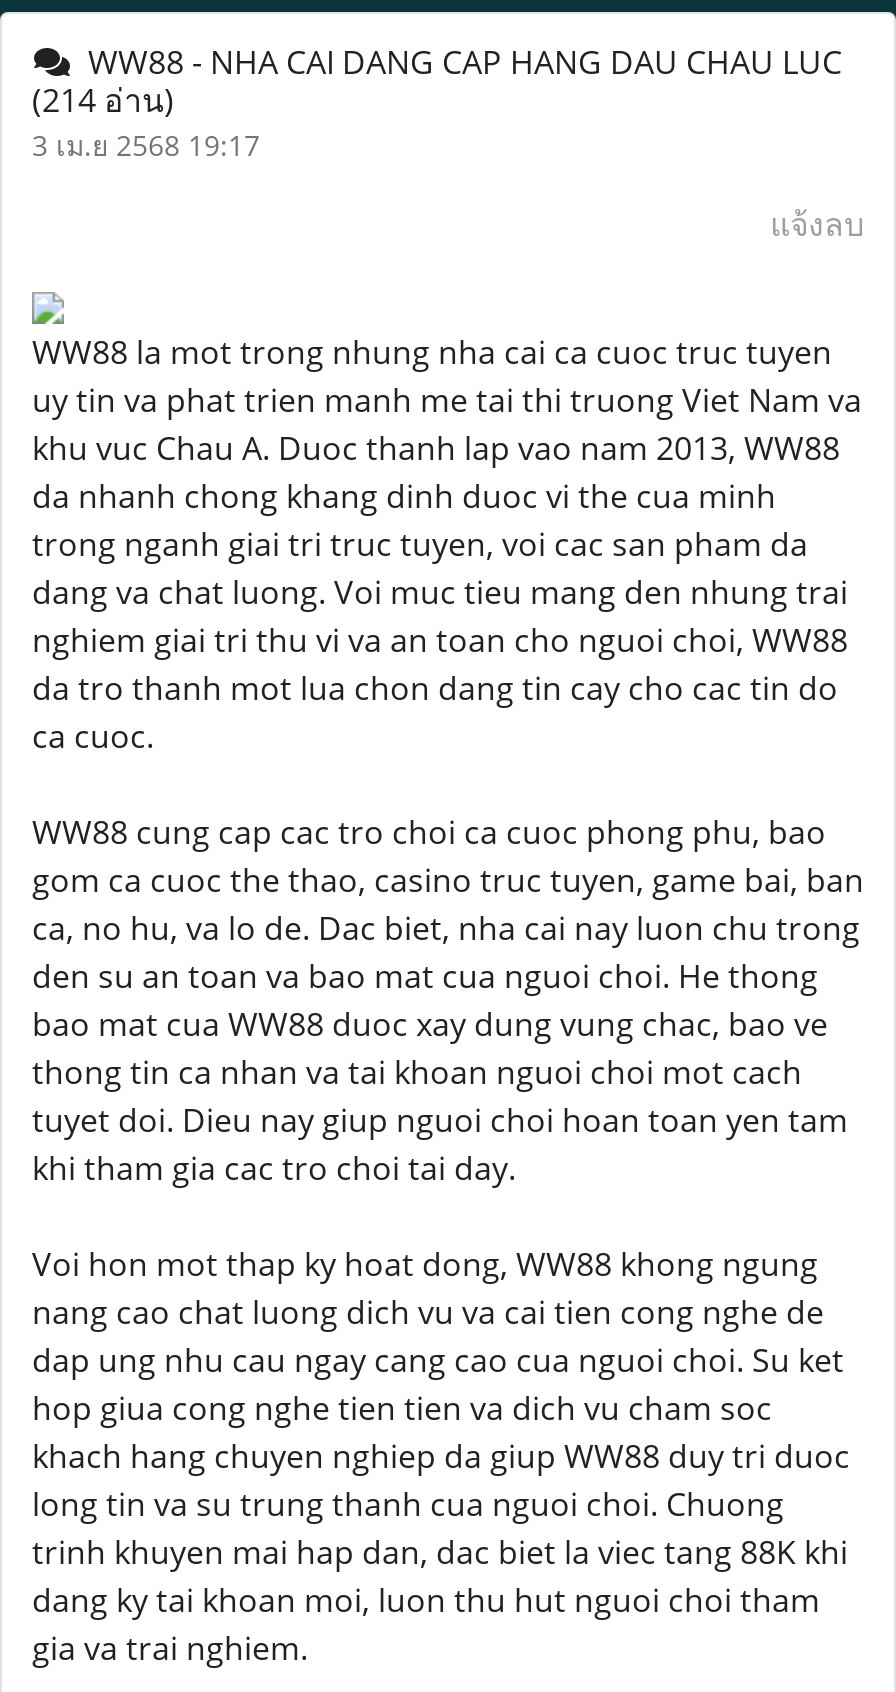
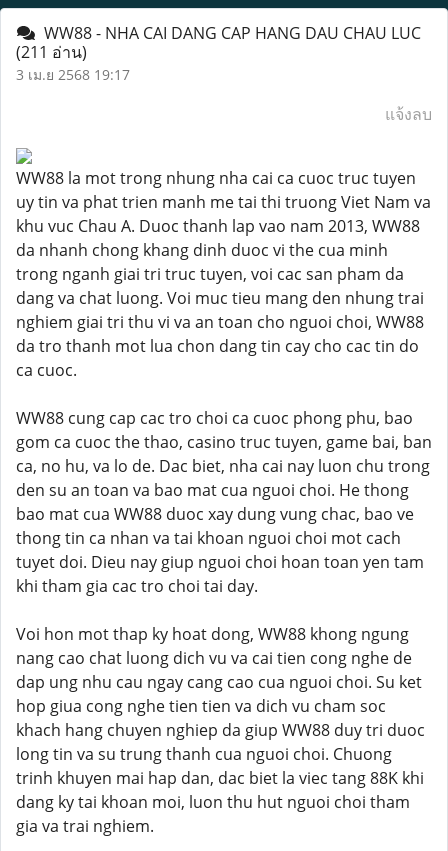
[32,78,174,122] (214 อ่าน) -> [16,41,87,63] (211 อ่าน)

